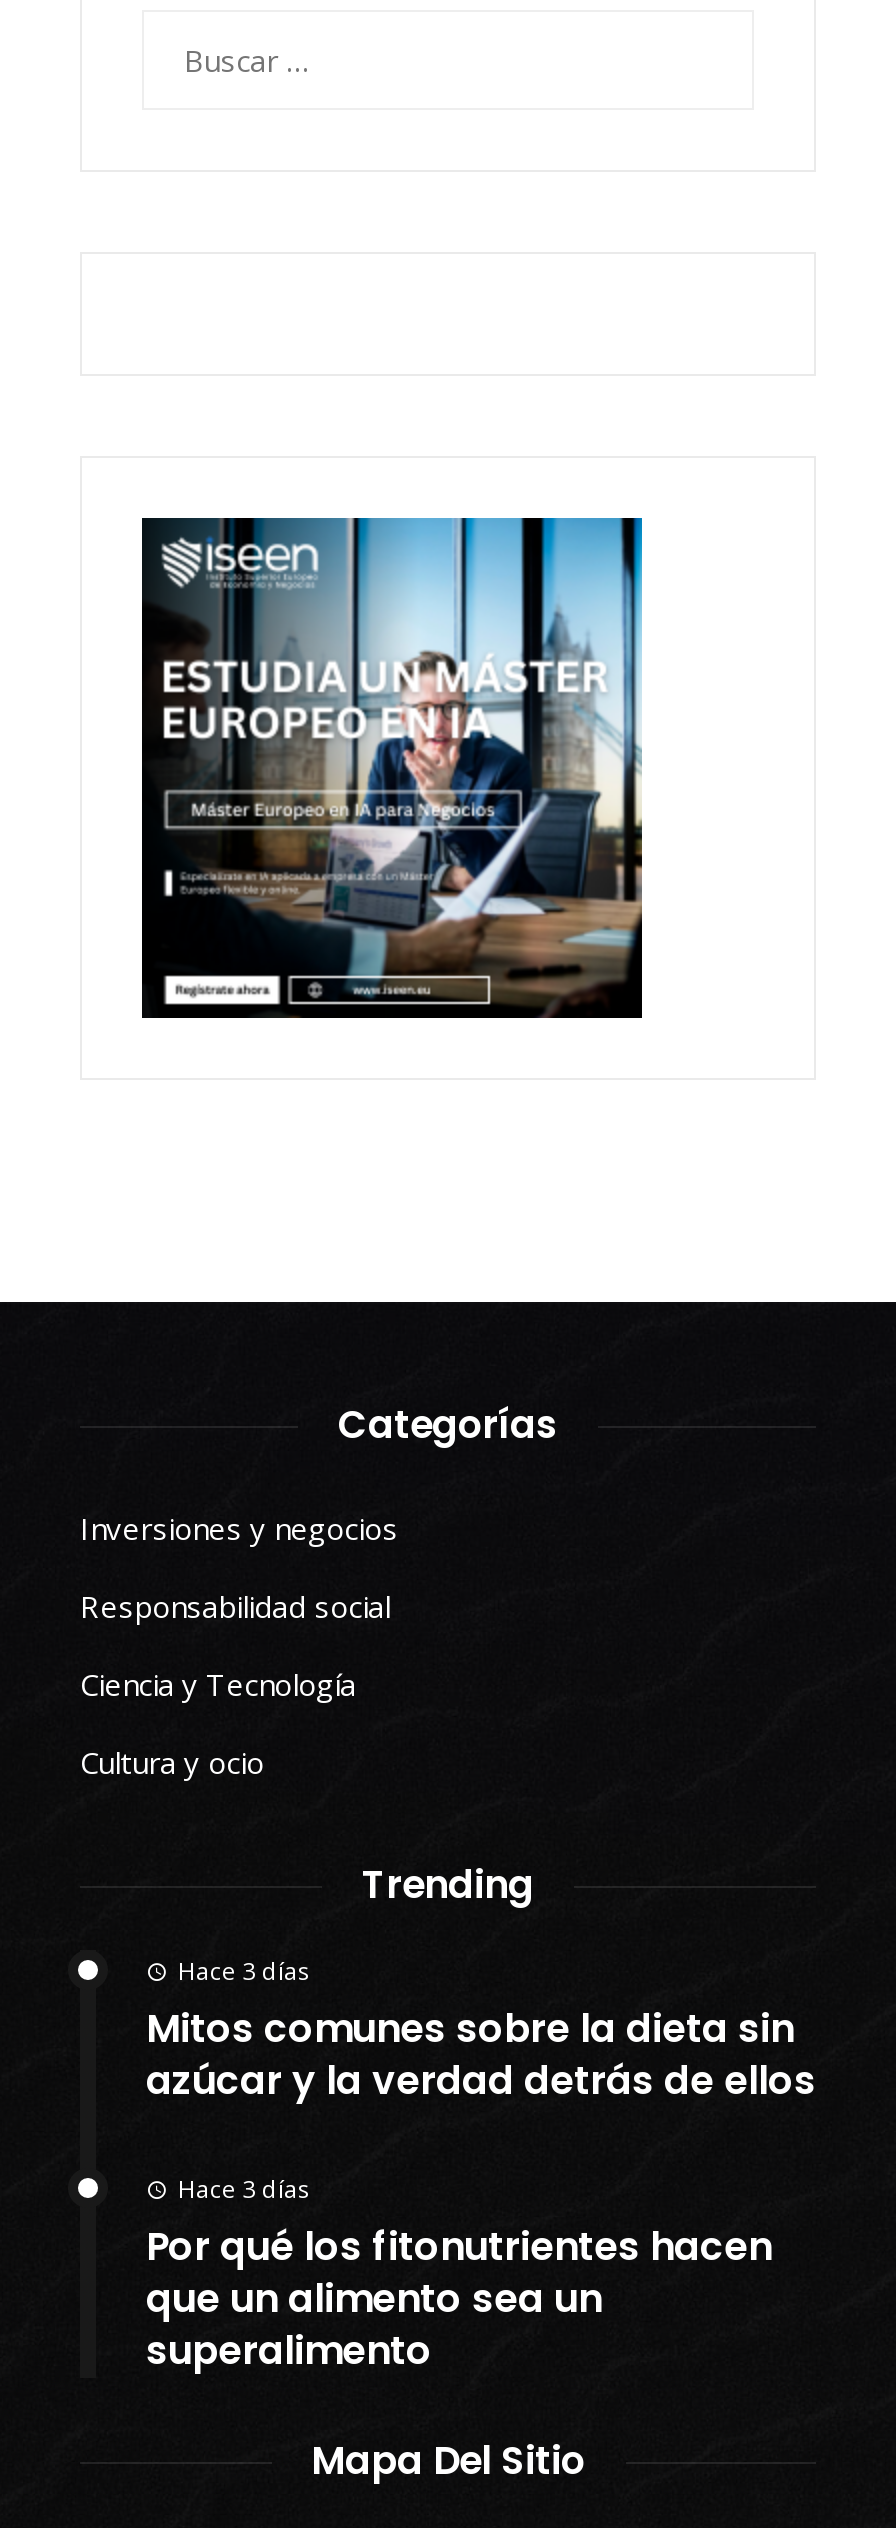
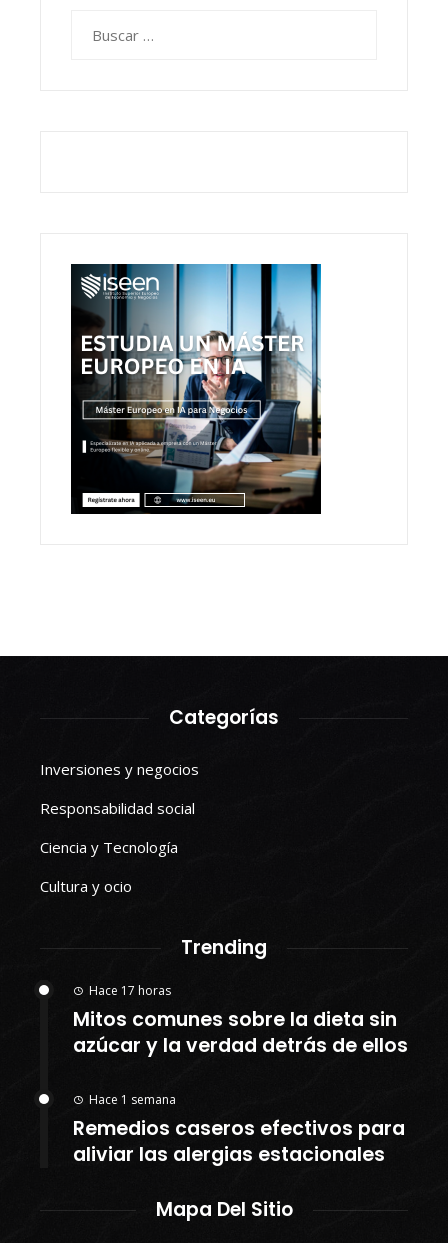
[178,1955,310,1989] Hace 3 días -> [89,982,171,999] Hace 17 horas
[146,2173,772,2379] Hace 3 días | Por qué los fitonutrientes hacen | que un alimento sea un | superalimento -> [73,1091,405,1168] Hace 1 semana | Remedios caseros efectivos para | aliviar las alergias estacionales

